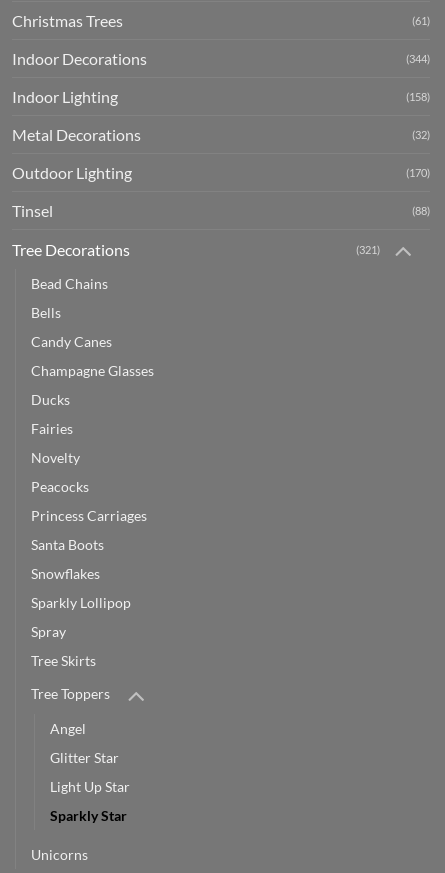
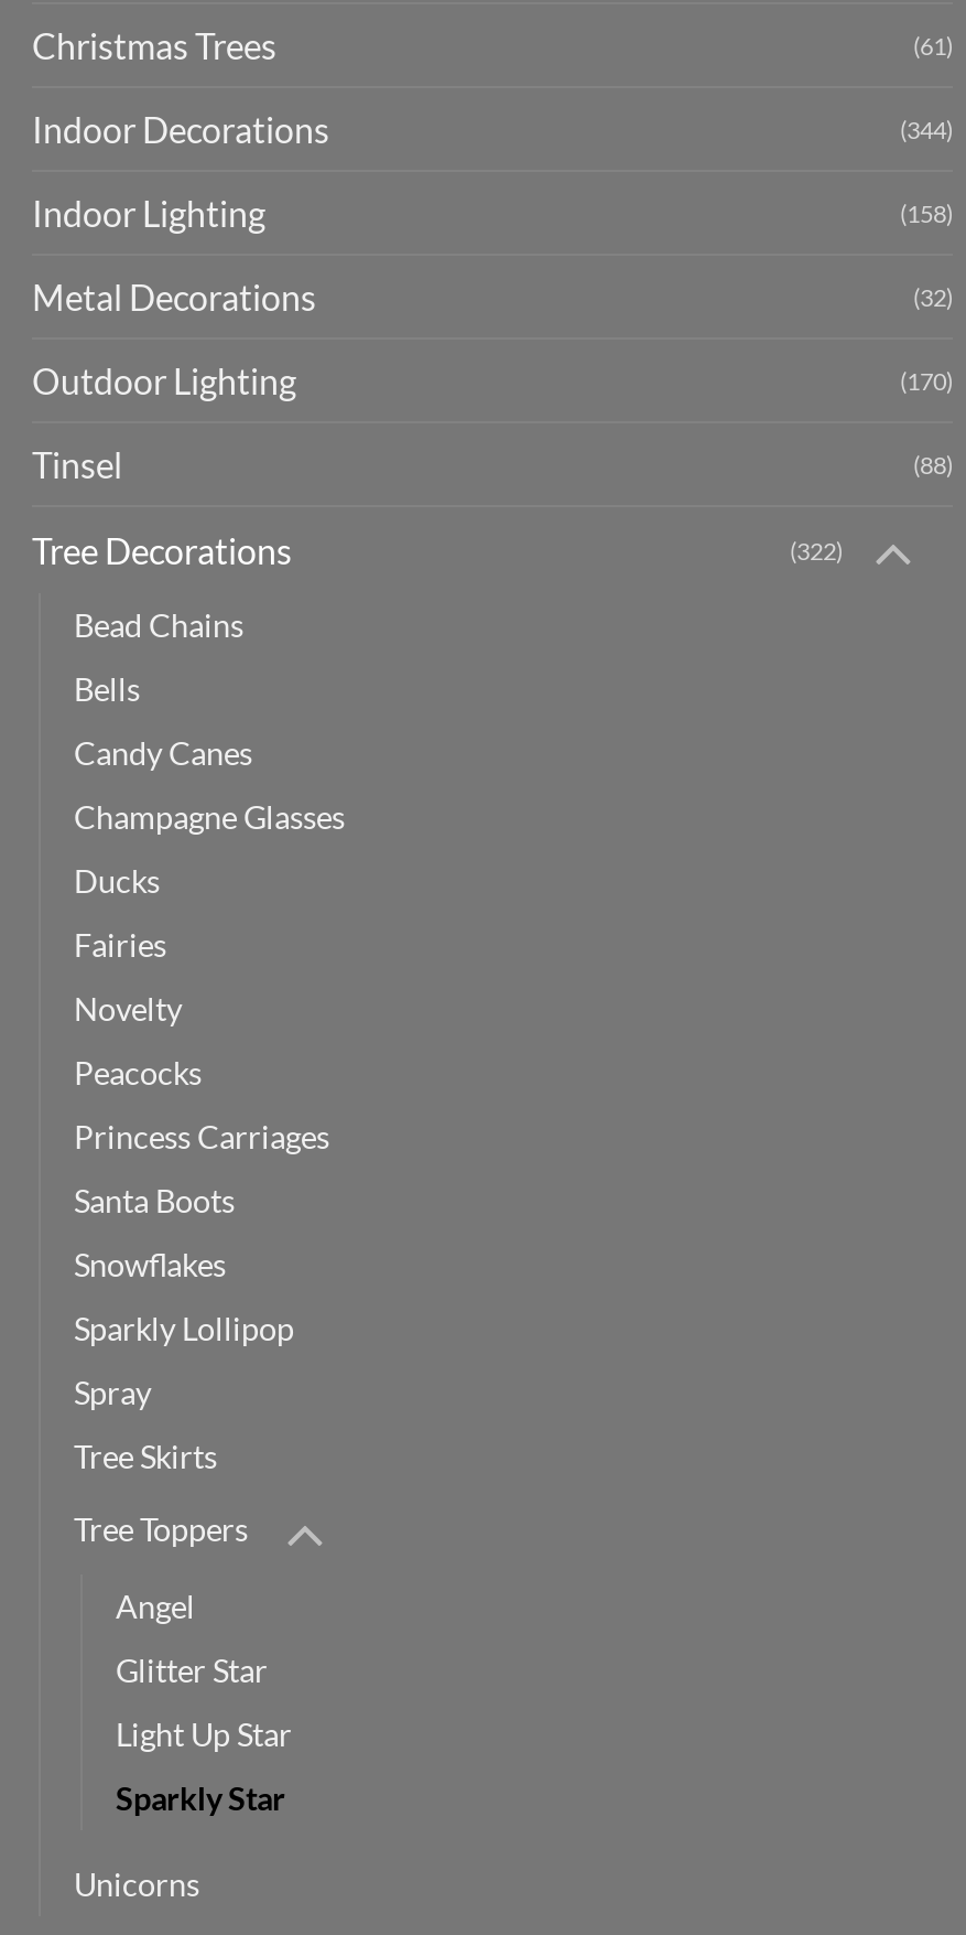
[356,243,380,256] (321) -> [790,537,843,565] (322)

